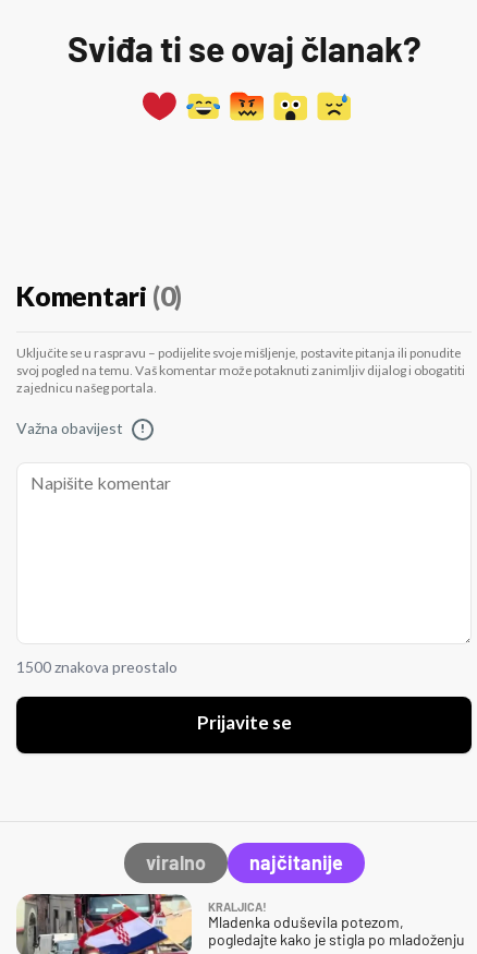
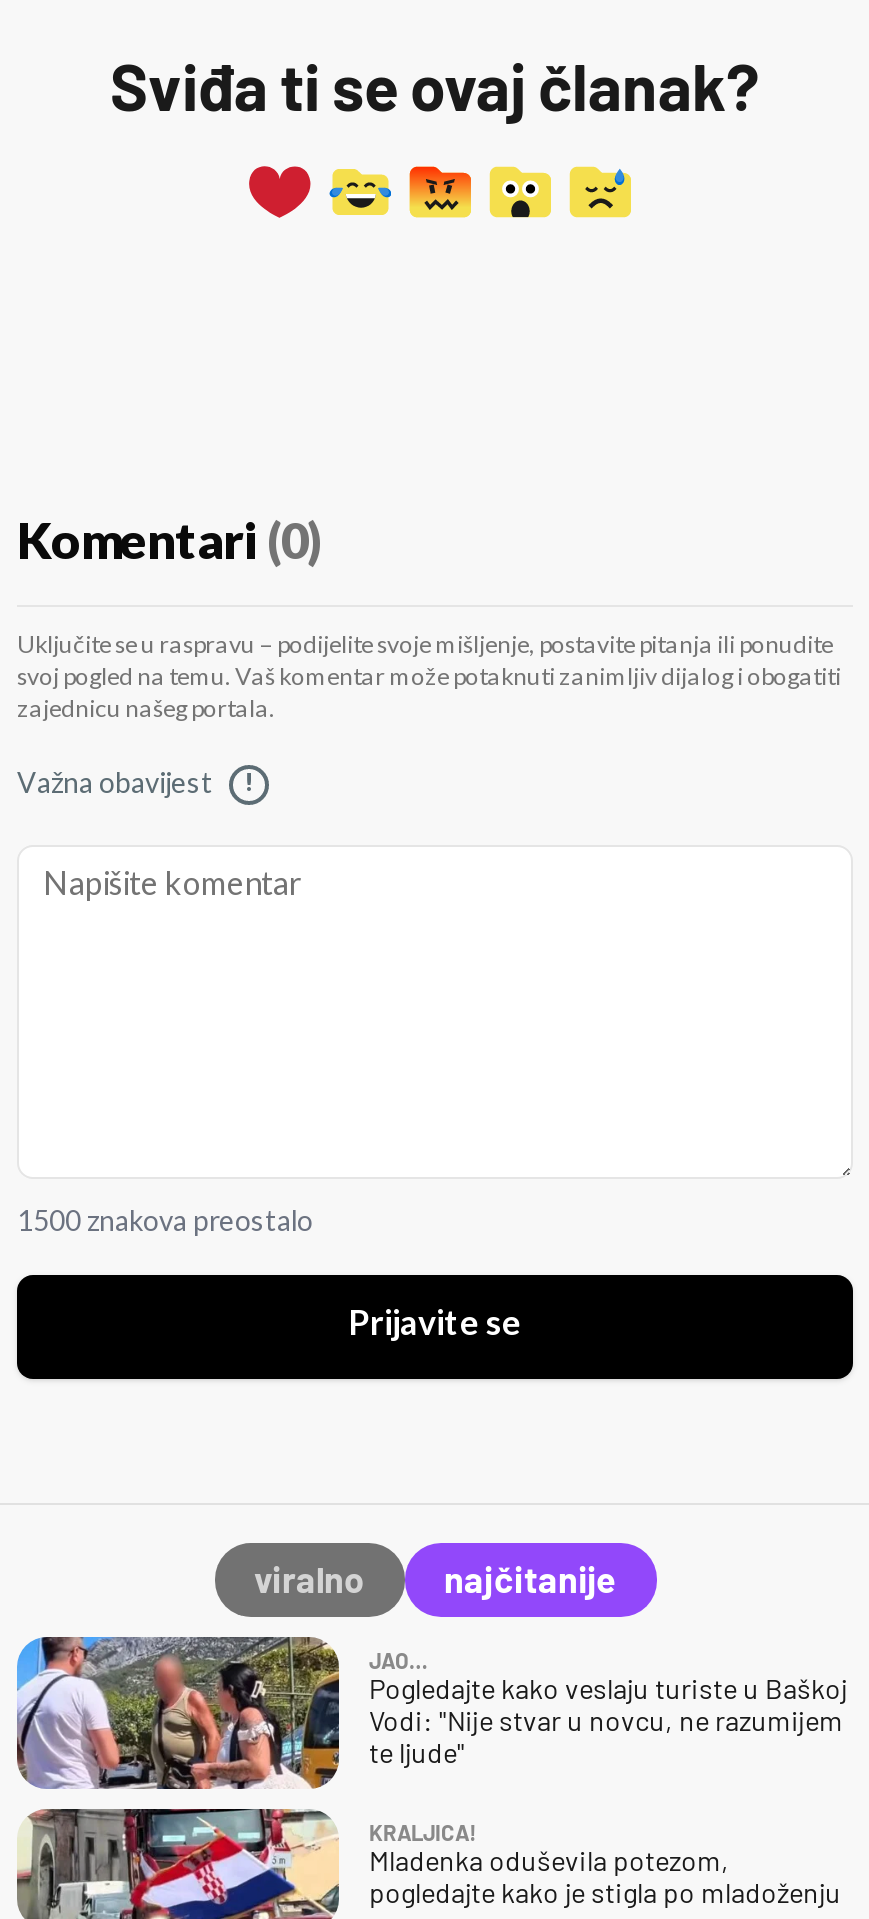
none -> [15,1635,847,1791] [image] | JAO… | Pogledajte kako veslaju turiste u Baškoj | Vodi: "Nije stvar u novcu, ne razumijem | te ljude"

